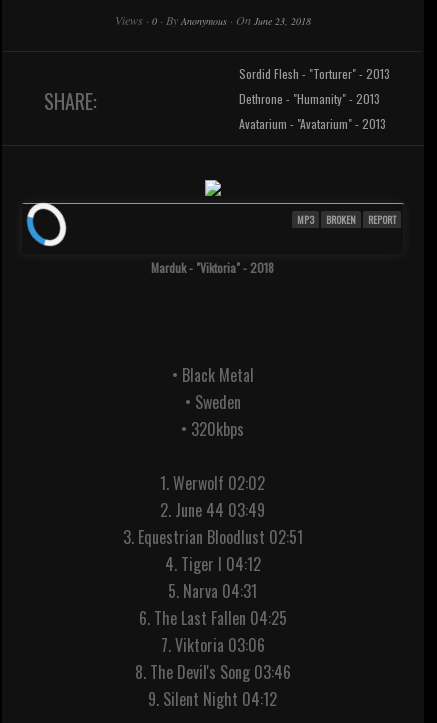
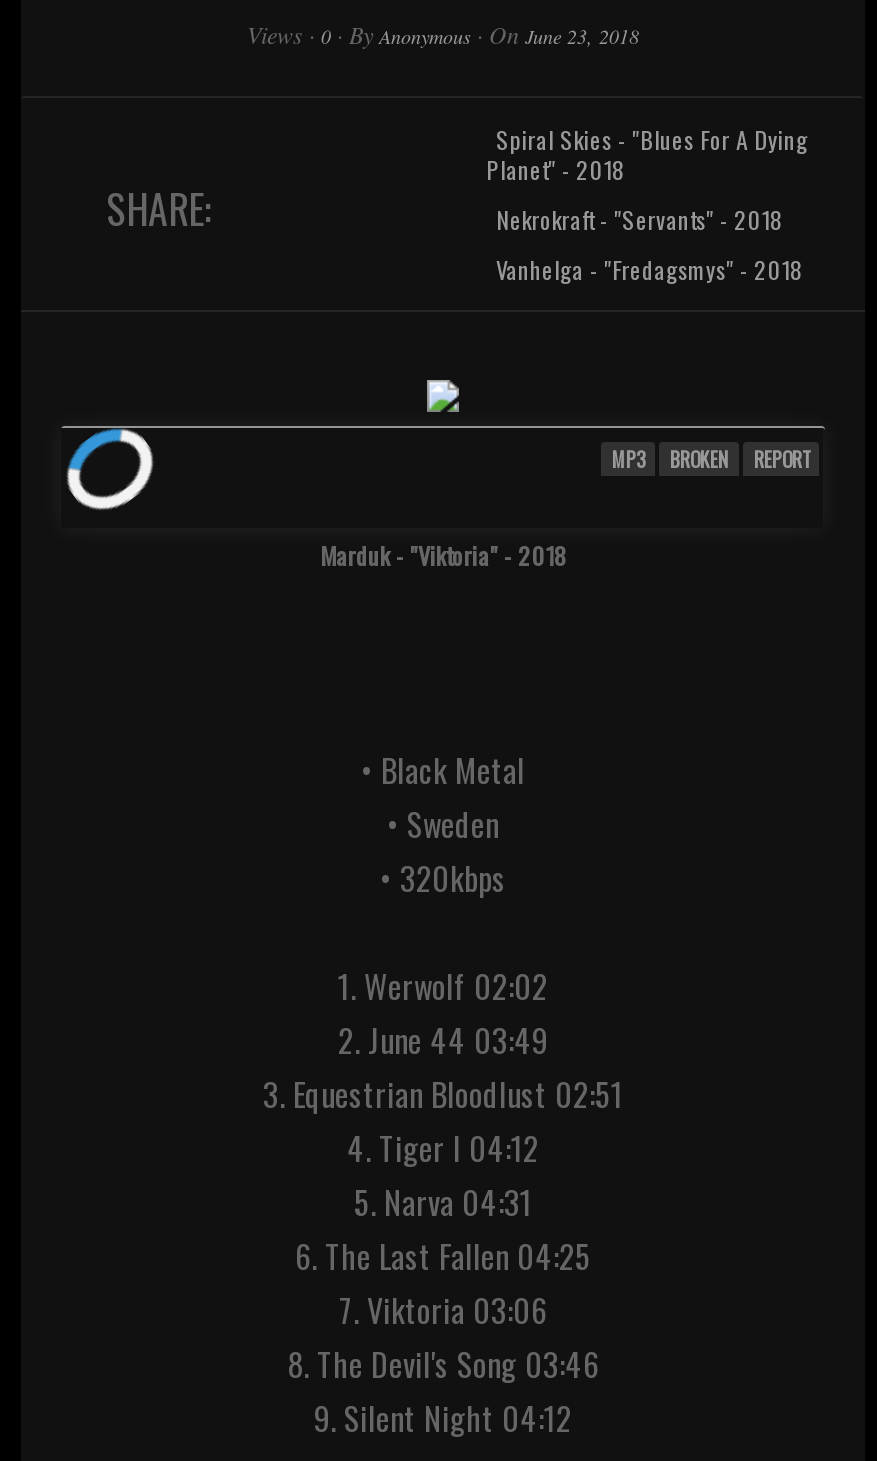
[239,65,390,82] Sordid Flesh - "Torturer" - 2013 -> [486,122,808,186] Spiral Skies - "Blues For A Dying | Planet" - 2018
[239,90,380,107] Dethrone - "Humanity" - 2013 -> [496,202,782,236] Nekrokraft - "Servants" - 2018
[239,115,386,132] Avatarium - "Avatarium" - 2013 -> [496,252,802,286] Vanhelga - "Fredagsmys" - 2018
[25,201,68,248] [image] -> [65,424,155,514] [image]

